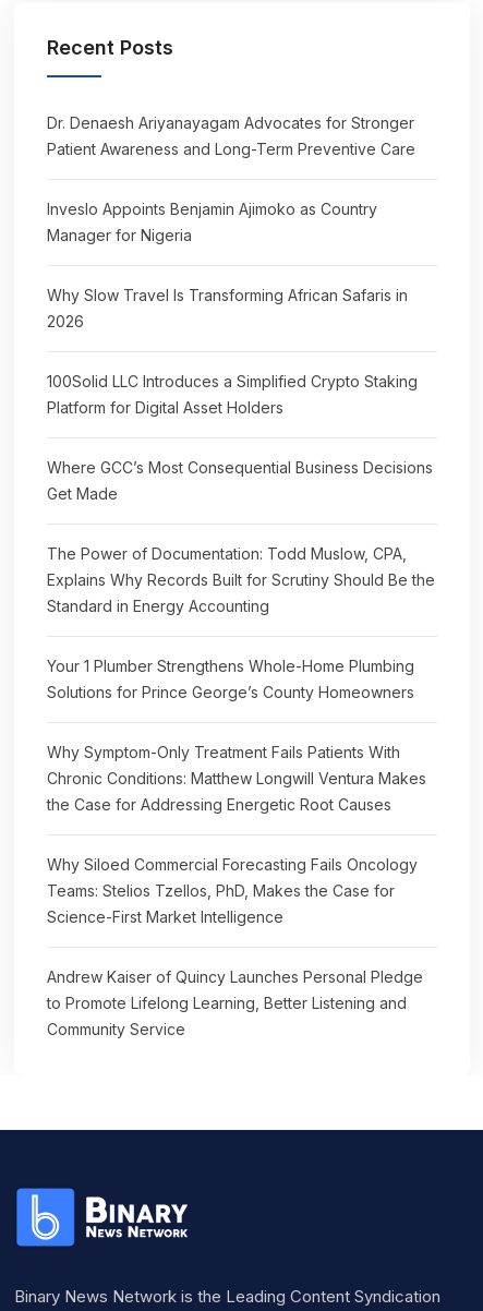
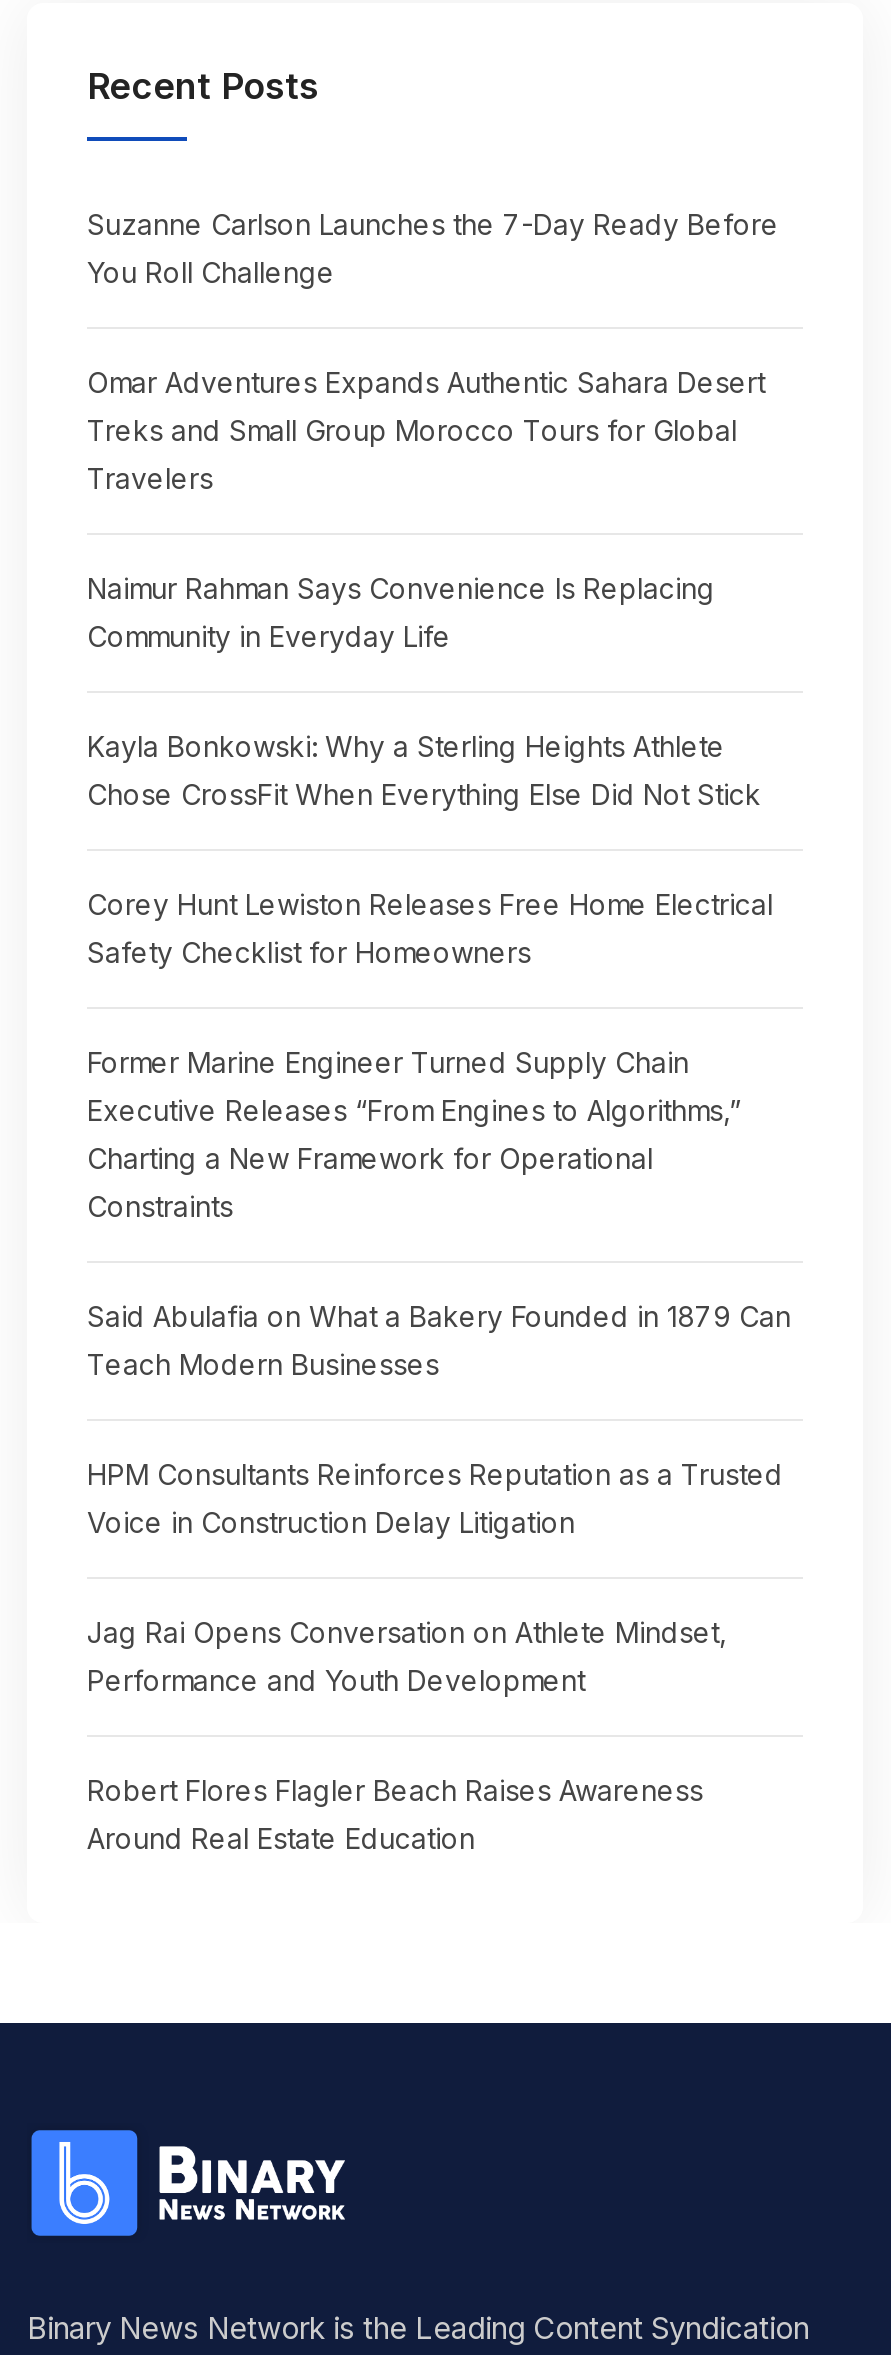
[47,113,415,158] Dr. Denaesh Ariyanayagam Advocates for Stronger | Patient Awareness and Long-Term Preventive Care -> [87,207,779,289] Suzanne Carlson Launches the 7-Day Ready Before | You Roll Challenge
[47,200,377,244] Inveslo Appoints Benjamin Ajimoko as Country | Manager for Nigeria -> [87,365,765,495] Omar Adventures Expands Authentic Sahara Desert | Treks and Small Group Morocco Tours for Global | Travelers
[47,286,408,330] Why Slow Travel Is Transforming African Safaris in | 2026 -> [87,571,715,653] Naimur Rahman Says Convenience Is Replacing | Community in Everyday Life
[47,372,418,417] 100Solid LLC Introduces a Simplified Crypto Staking | Platform for Digital Asset Holders -> [87,729,761,811] Kayla Bonkowski: Why a Sterling Heights Athlete | Chose CrossFit When Everything Else Did Not Stick
[47,458,433,503] Where GCC’s Most Consequential Business Decisions | Get Made -> [87,887,773,969] Corey Hunt Lewiston Releases Free Home Electrical | Safety Checklist for Homeowners
[47,544,435,615] The Power of Documentation: Todd Muslow, CPA, | Explains Why Records Built for Scrutiny Should Be the | Standard in Energy Accounting -> [87,1045,741,1223] Former Marine Engineer Turned Supply Chain | Executive Releases “From Engines to Algorithms,” | Charting a New Framework for Operational | Constraints
[47,657,414,701] Your 1 Plumber Strengthens Whole-Home Plumbing | Solutions for Prince George’s County Homeowners -> [87,1299,791,1381] Said Abulafia on What a Bakery Founded in 1879 Can | Teach Modern Businesses
[47,743,426,814] Why Symptom-Only Treatment Fails Patients With | Chronic Conditions: Matthew Longwill Ventura Makes | the Case for Addressing Energetic Root Causes -> [87,1457,783,1539] HPM Consultants Reinforces Reputation as a Trusted | Voice in Construction Delay Litigation
[47,855,418,926] Why Siloed Commercial Forecasting Fails Oncology | Teams: Stelios Tzellos, PhD, Makes the Case for | Science-First Market Intelligence -> [87,1615,727,1697] Jag Rai Opens Conversation on Athlete Mindset, | Performance and Youth Development
[47,967,423,1038] Andrew Kaiser of Quincy Launches Personal Pledge | to Promote Lifelong Learning, Better Listening and | Community Service -> [87,1773,703,1855] Robert Flores Flagler Beach Raises Awareness | Around Real Estate Education

